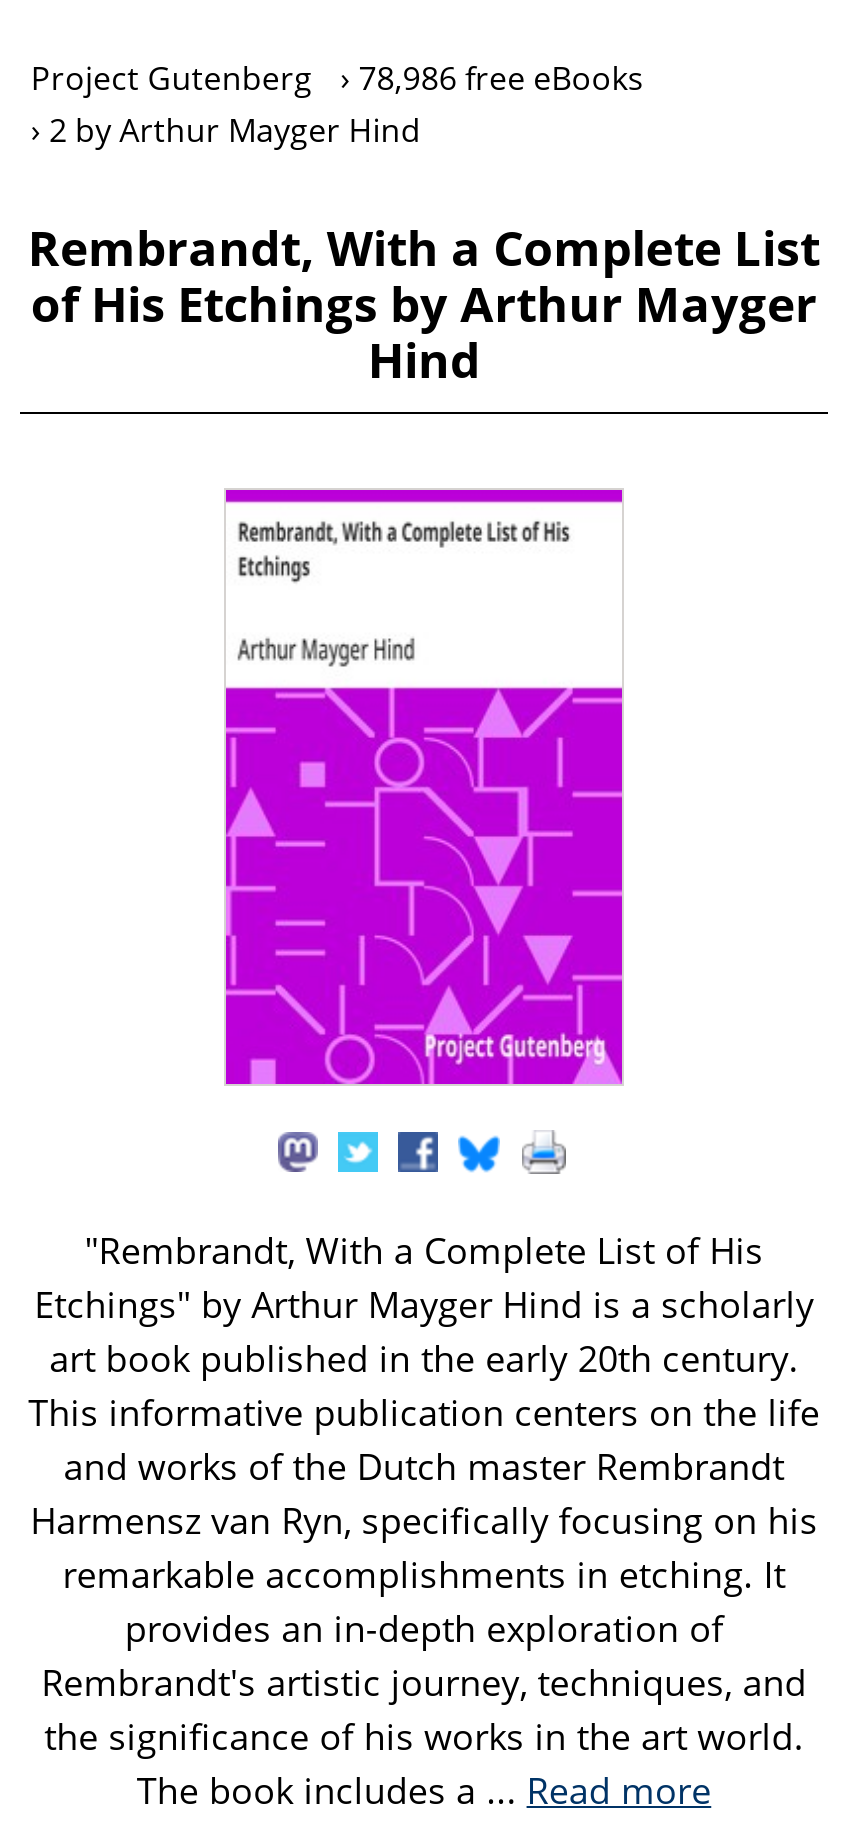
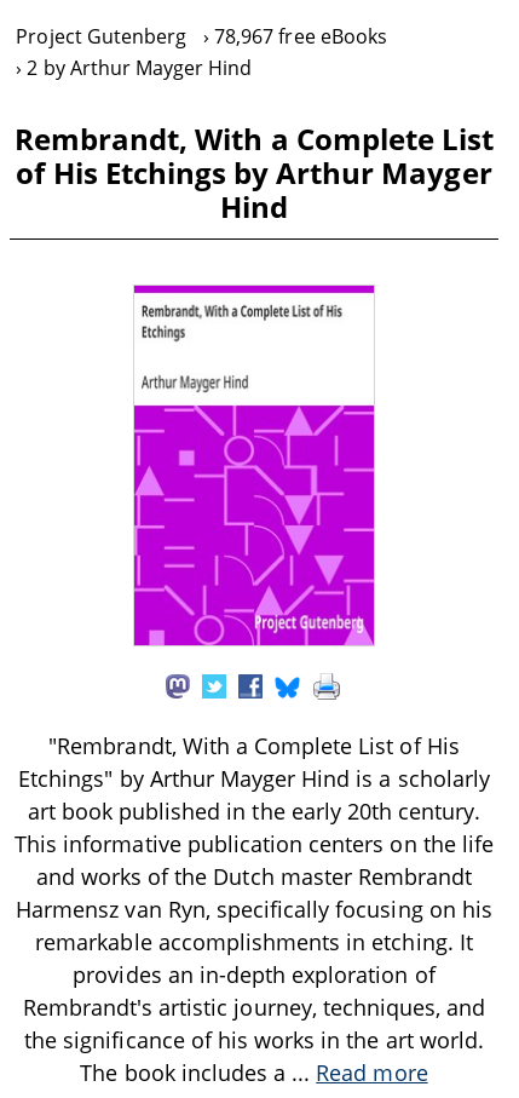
[31,56,644,100] Project Gutenberg 78,986 free eBooks -> [16,23,387,50] Project Gutenberg 78,967 free eBooks

